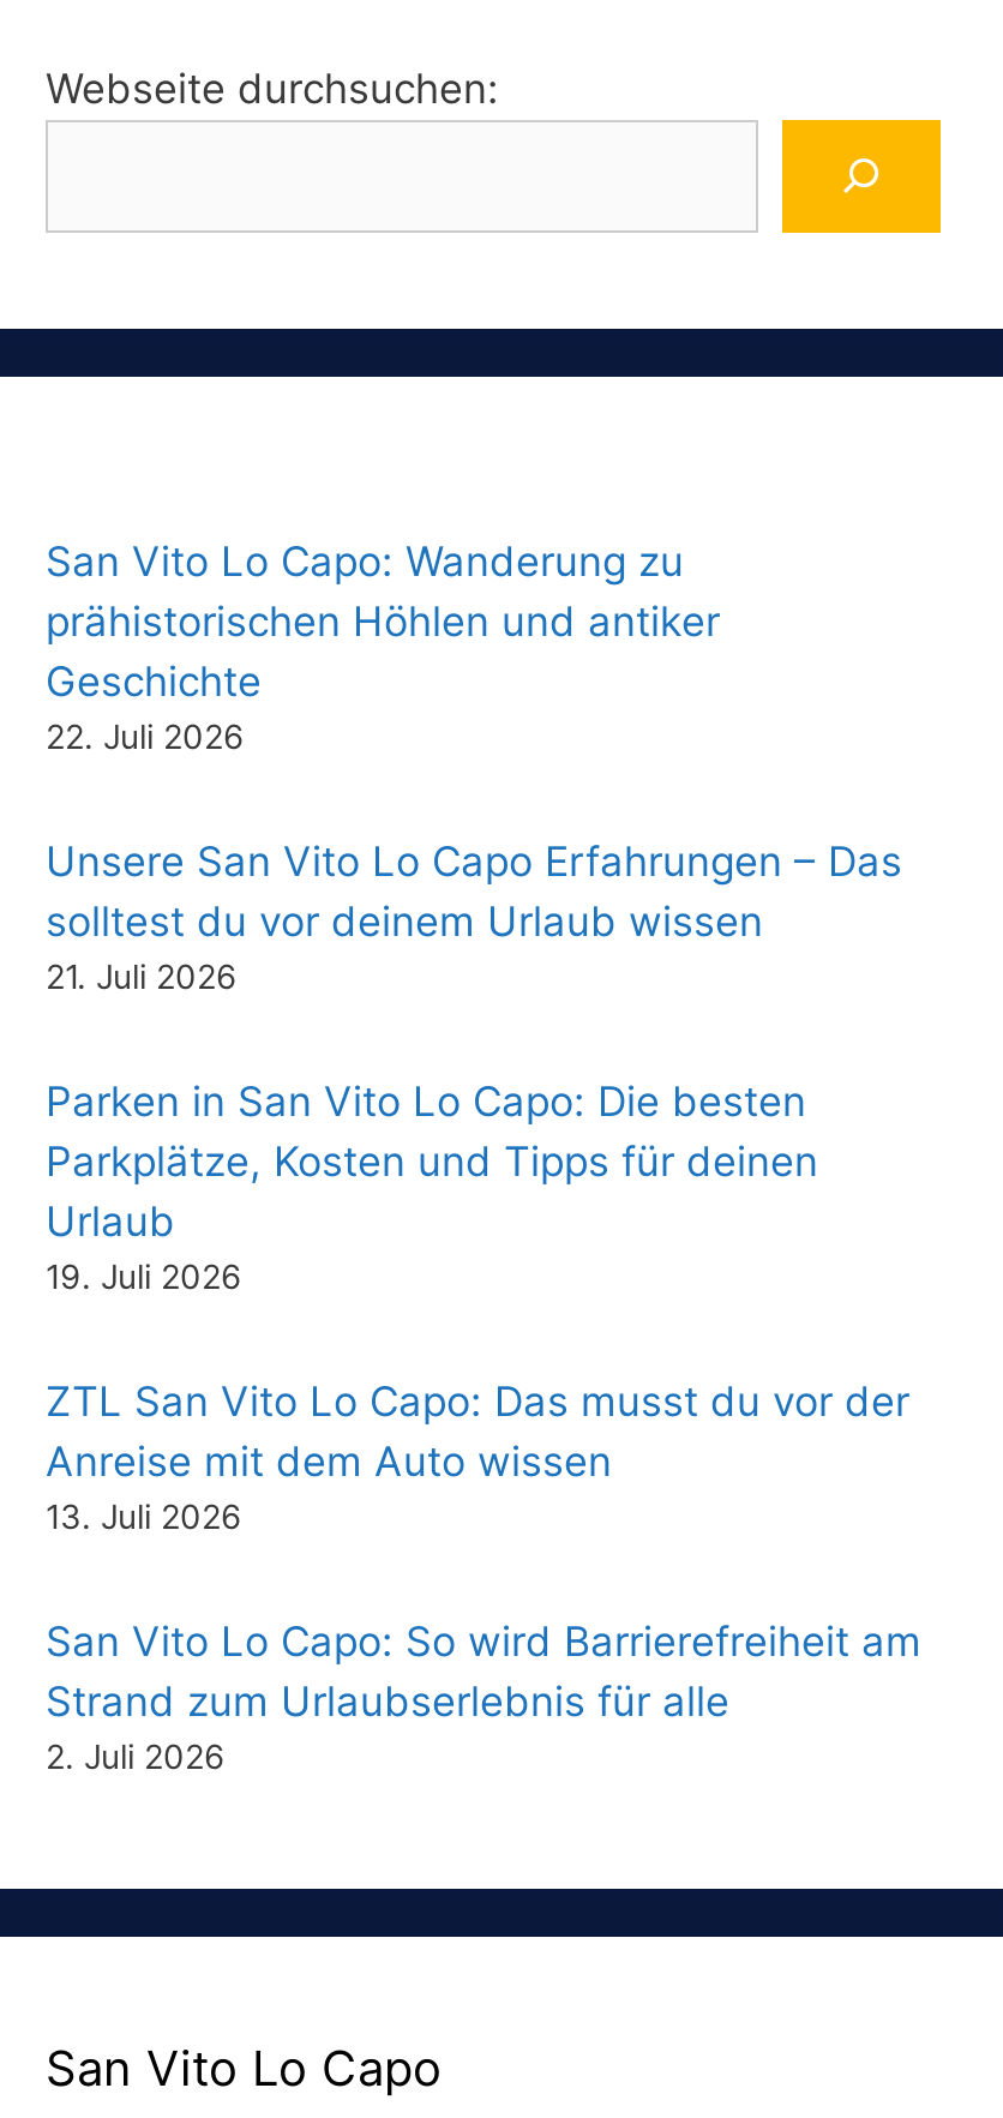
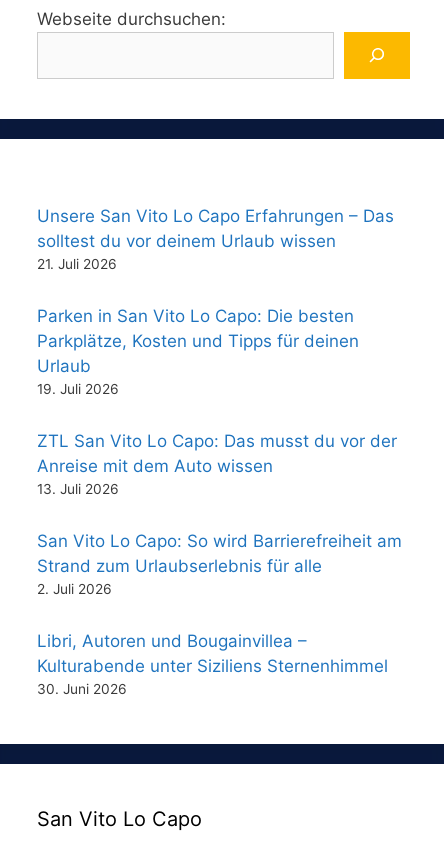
[46,537,720,756] San Vito Lo Capo: Wanderung zu | prähistorischen Höhlen und antiker | Geschichte | 22. Juli 2026 -> none
moved [46,837,921,1776] -> [37,206,402,597]: Unsere San Vito Lo Capo Erfahrungen – Das | solltest du vor deinem Urlaub wissen | 21. Juli 2026 | ... | Strand zum Urlaubserlebnis für alle | 2. Juli 2026
none -> [37,631,388,697] Libri, Autoren und Bougainvillea – | Kulturabende unter Siziliens Sternenhimmel | 30. Juni 2026

